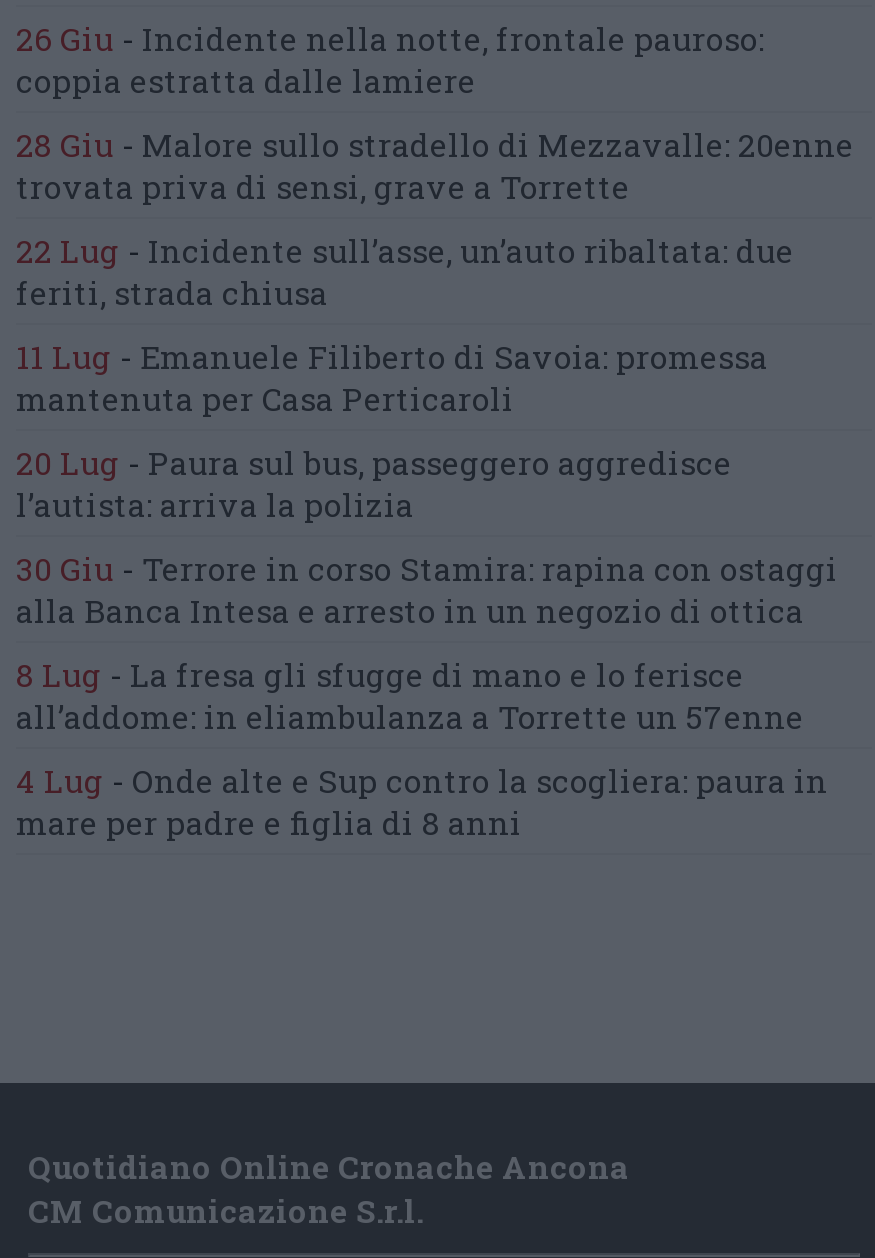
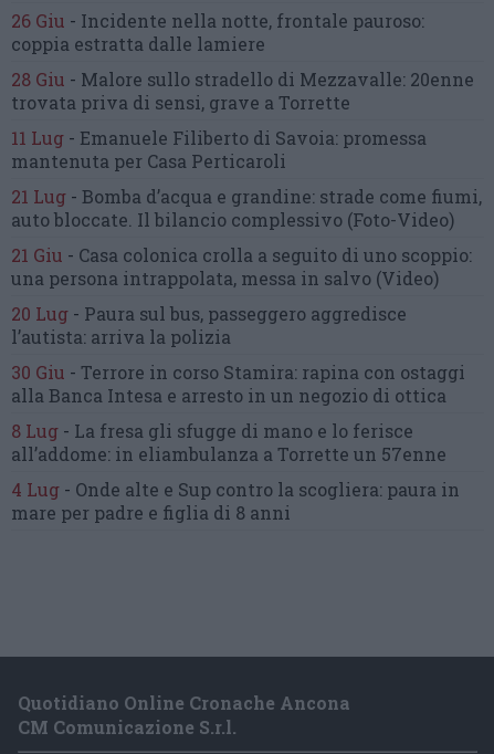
[16,229,794,313] 22 Lug - Incidente sull’asse, un’auto ribaltata: due | feriti, strada chiusa -> none
moved [16,335,768,419] -> [11,126,427,173]: 11 Lug - Emanuele Filiberto di Savoia: promessa | mantenuta per Casa Perticaroli
none -> [11,185,482,290] 21 Lug - Bomba d’acqua e grandine: strade come fiumi, | auto bloccate. Il bilancio complessivo (Foto-Video) | 21 Giu - Casa colonica crolla a seguito di uno scoppio: | una persona intrappolata, messa in salvo (Video)

